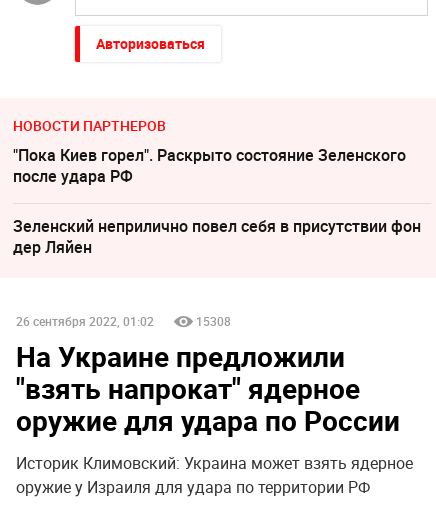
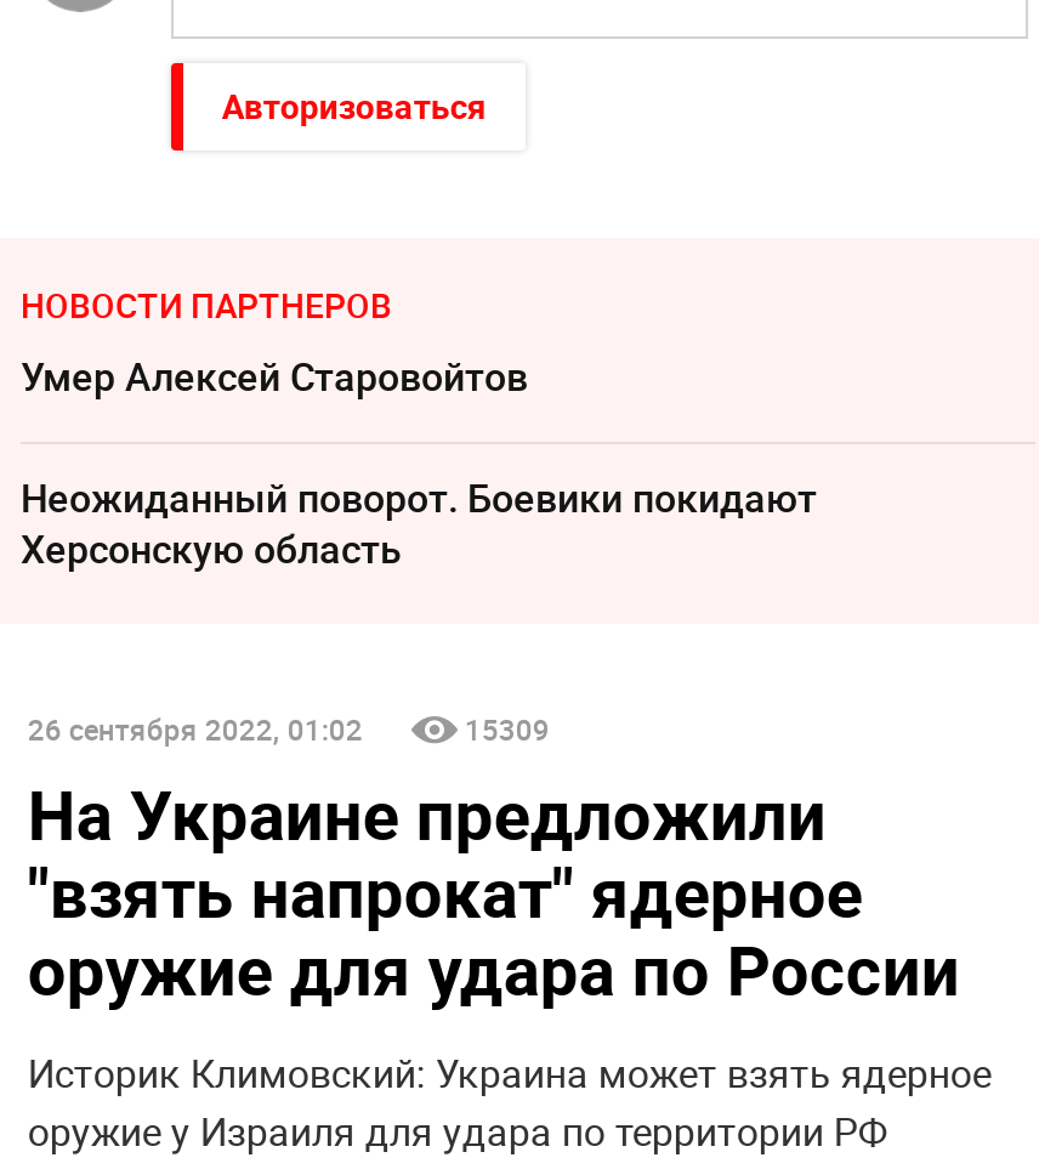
[13,144,406,187] "Пока Киев горел". Раскрыто состояние Зеленского | после удара РФ -> [21,349,528,403] Умер Алексeй Старовойтов
[13,215,421,258] Зеленский неприлично повел cебя в присутствии фон | дер Ляйен -> [21,471,817,575] Неожиданный поворот. Боевики покидают | Херсонскую область
[196,313,231,329] 15308 -> [465,708,550,747] 15309

